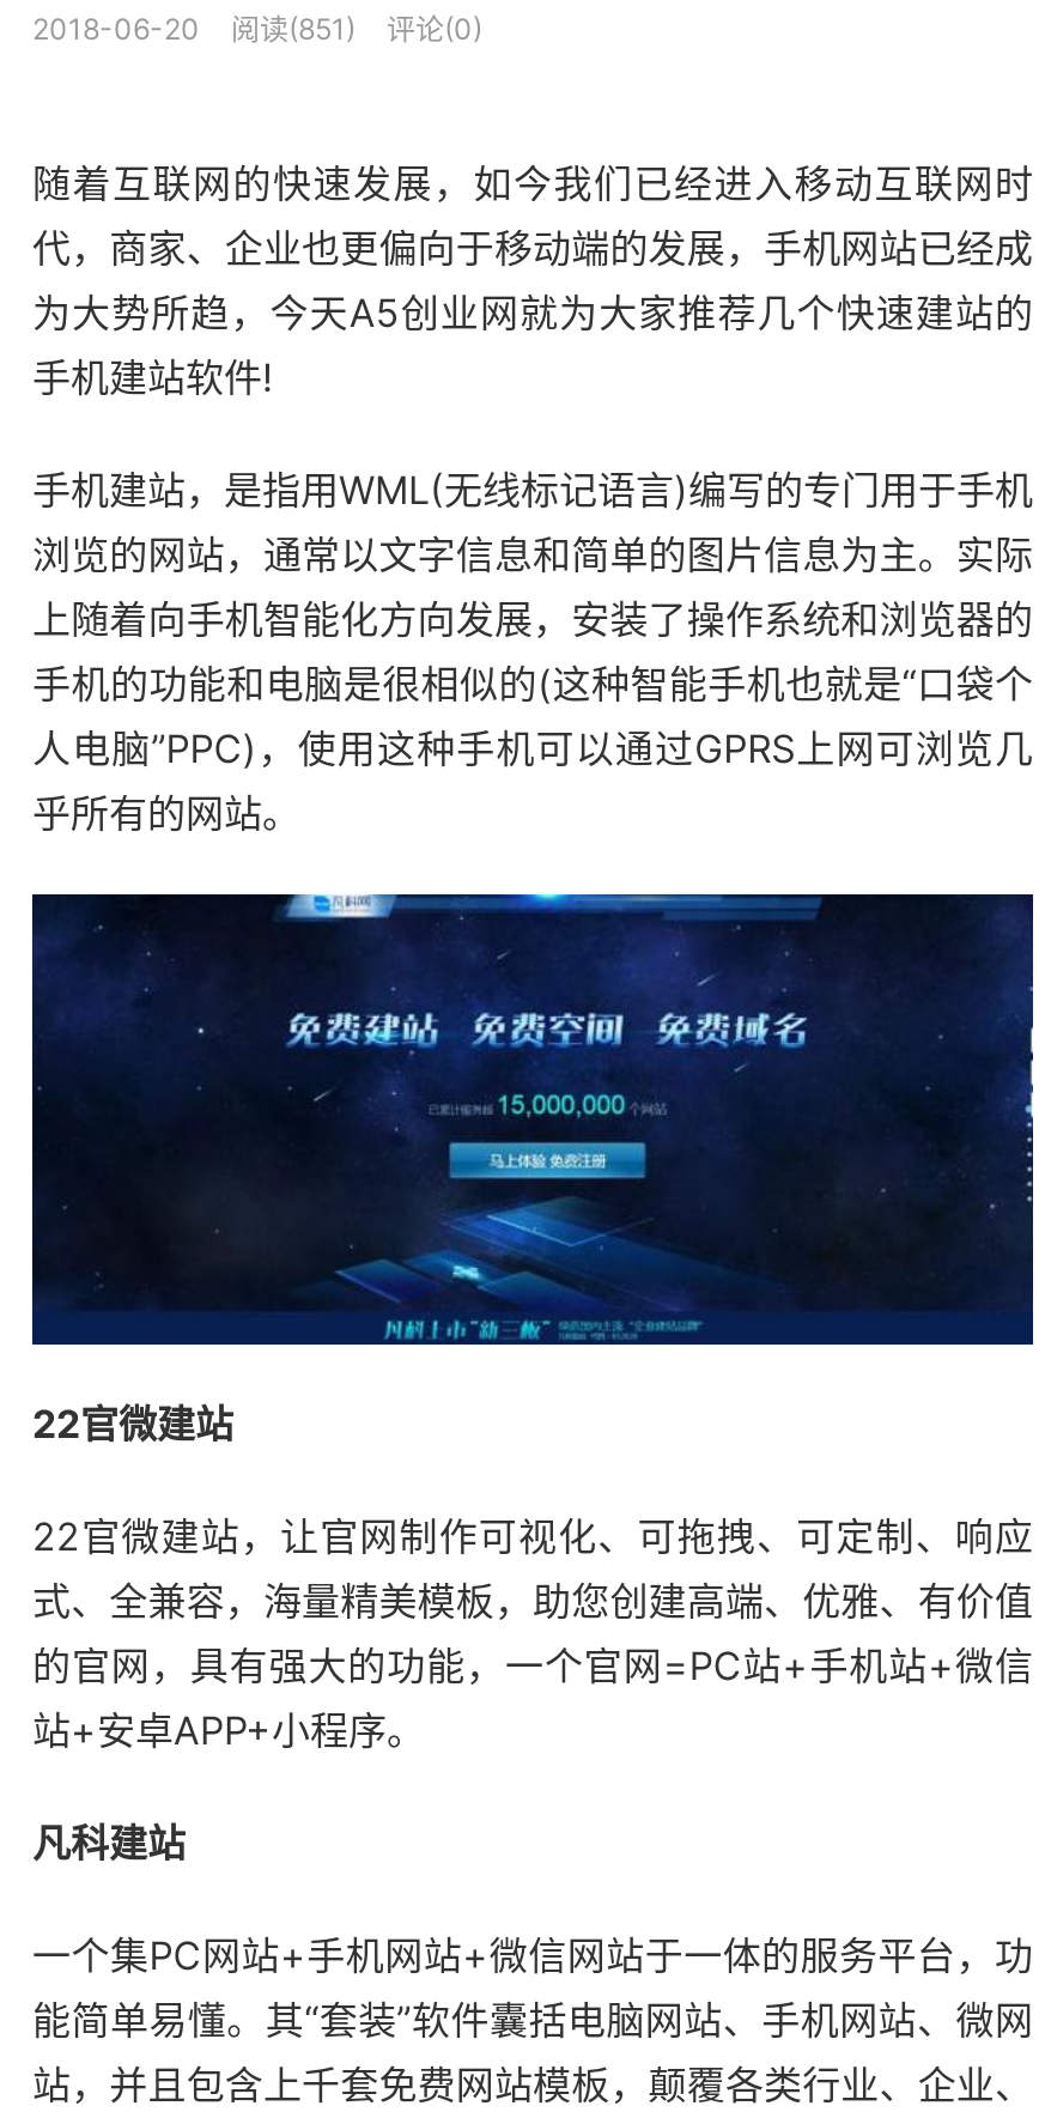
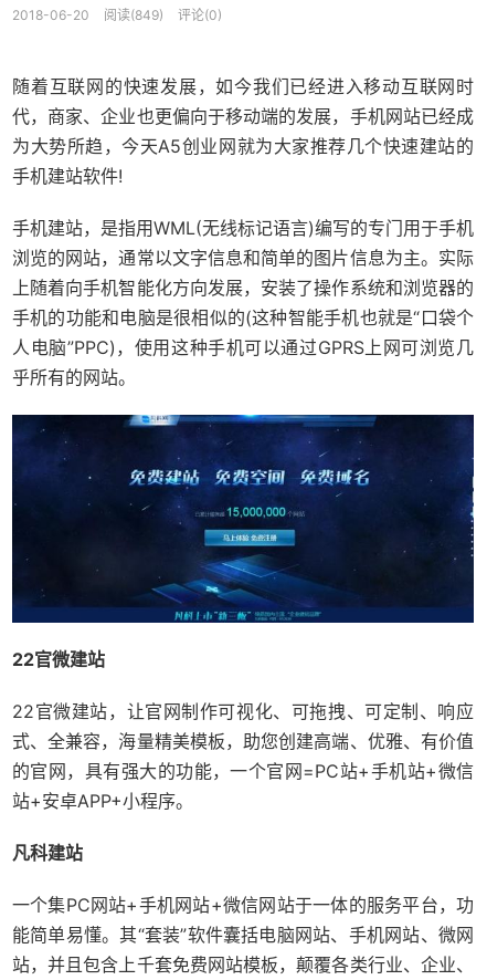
[32,11,482,47] 2018-06-20 阅读(851) 评论(0) -> [12,7,222,23] 2018-06-20 阅读(849) 评论(0)

